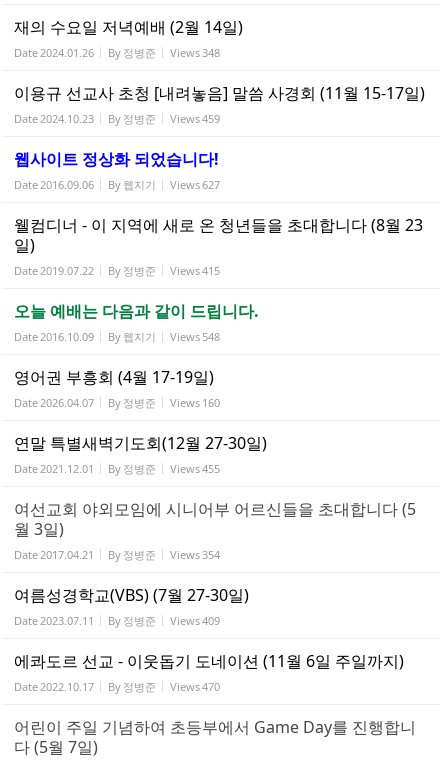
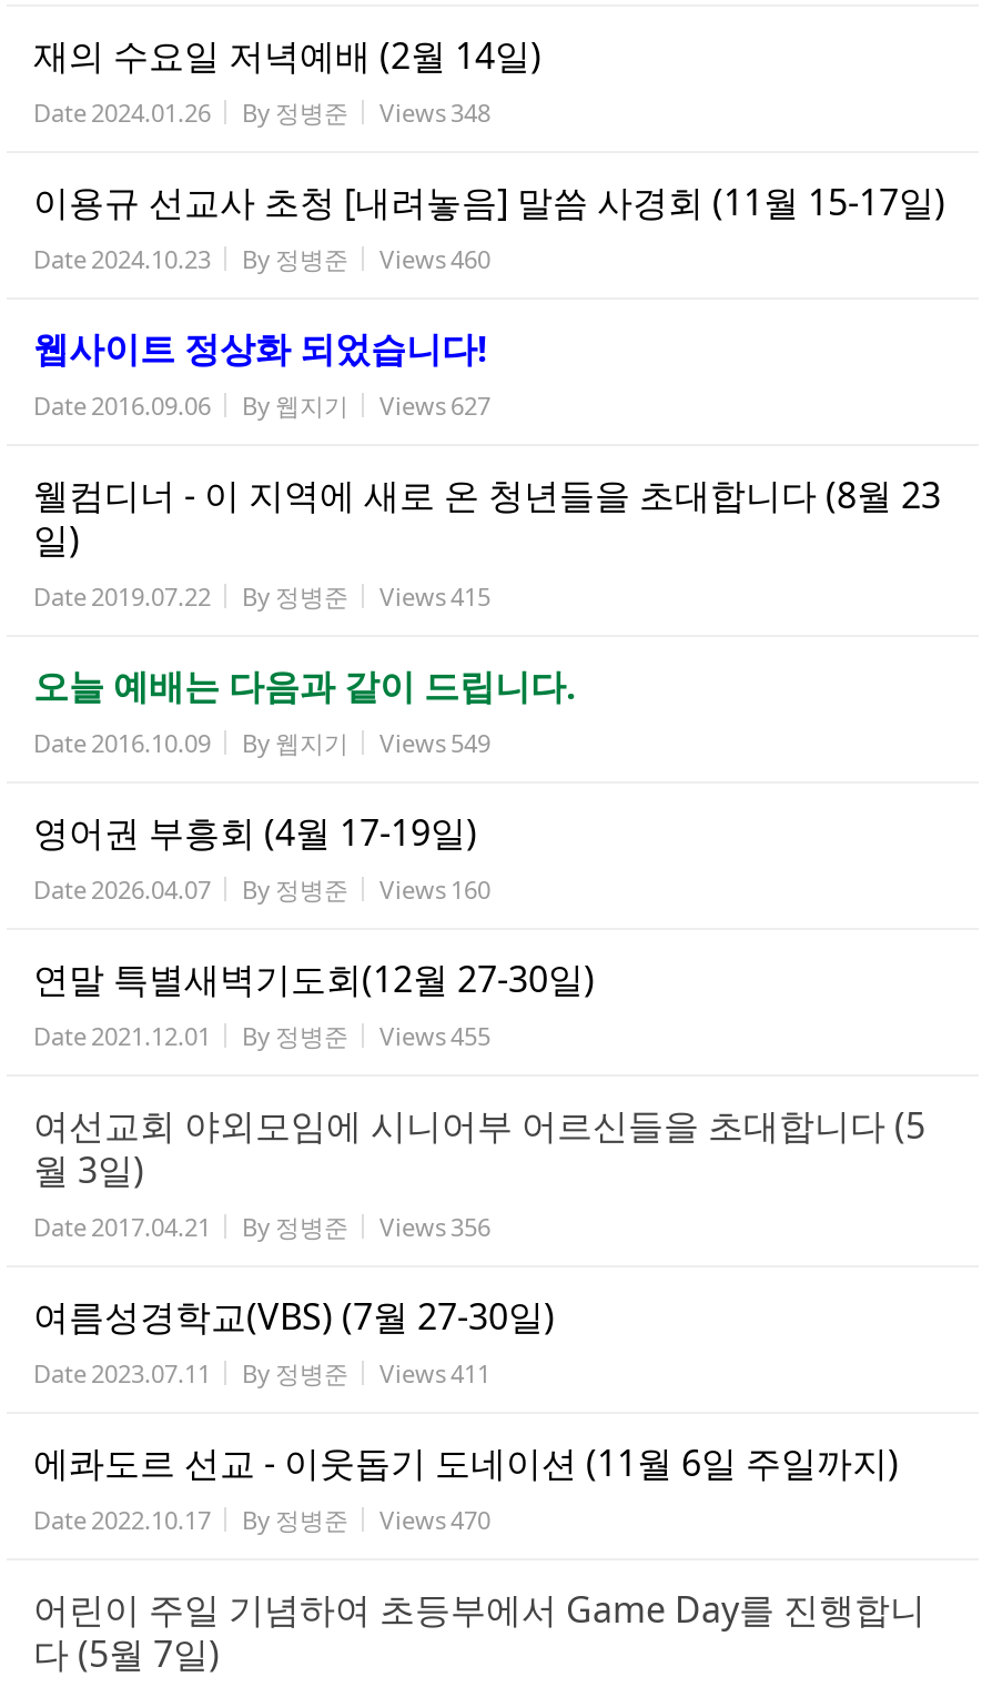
[14,111,220,126] Date 2024.10.23 By 정병준 Views 459 -> [33,242,490,275] Date 2024.10.23 By 정병준 Views 460
[14,329,220,344] Date 2016.10.09 By 웹지기 Views 548 -> [33,726,490,759] Date 2016.10.09 By 웹지기 Views 549
[14,547,220,562] Date 2017.04.21 By 정병준 Views 354 -> [33,1210,490,1243] Date 2017.04.21 By 정병준 Views 356
[14,613,220,628] Date 2023.07.11 By 정병준 Views 409 -> [33,1356,490,1389] Date 2023.07.11 By 정병준 Views 411

